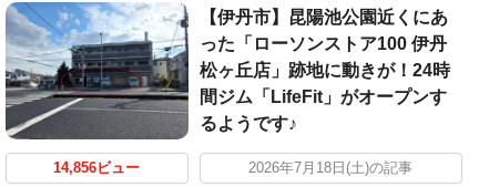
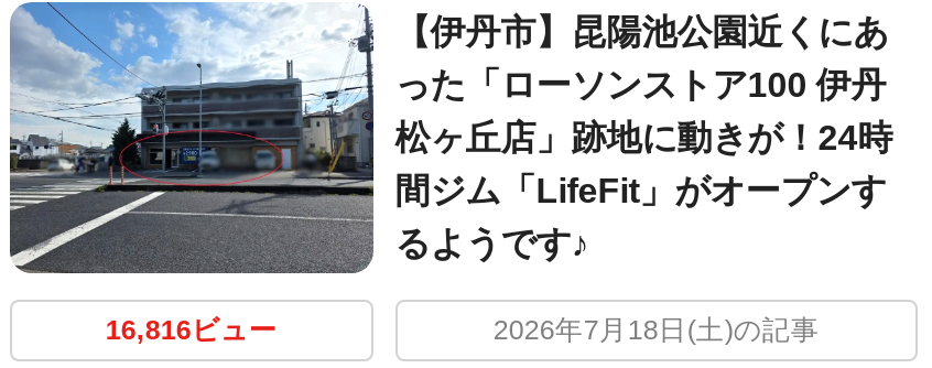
[54,160,140,176] 14,856ビュー -> [105,315,277,346] 16,816ビュー

